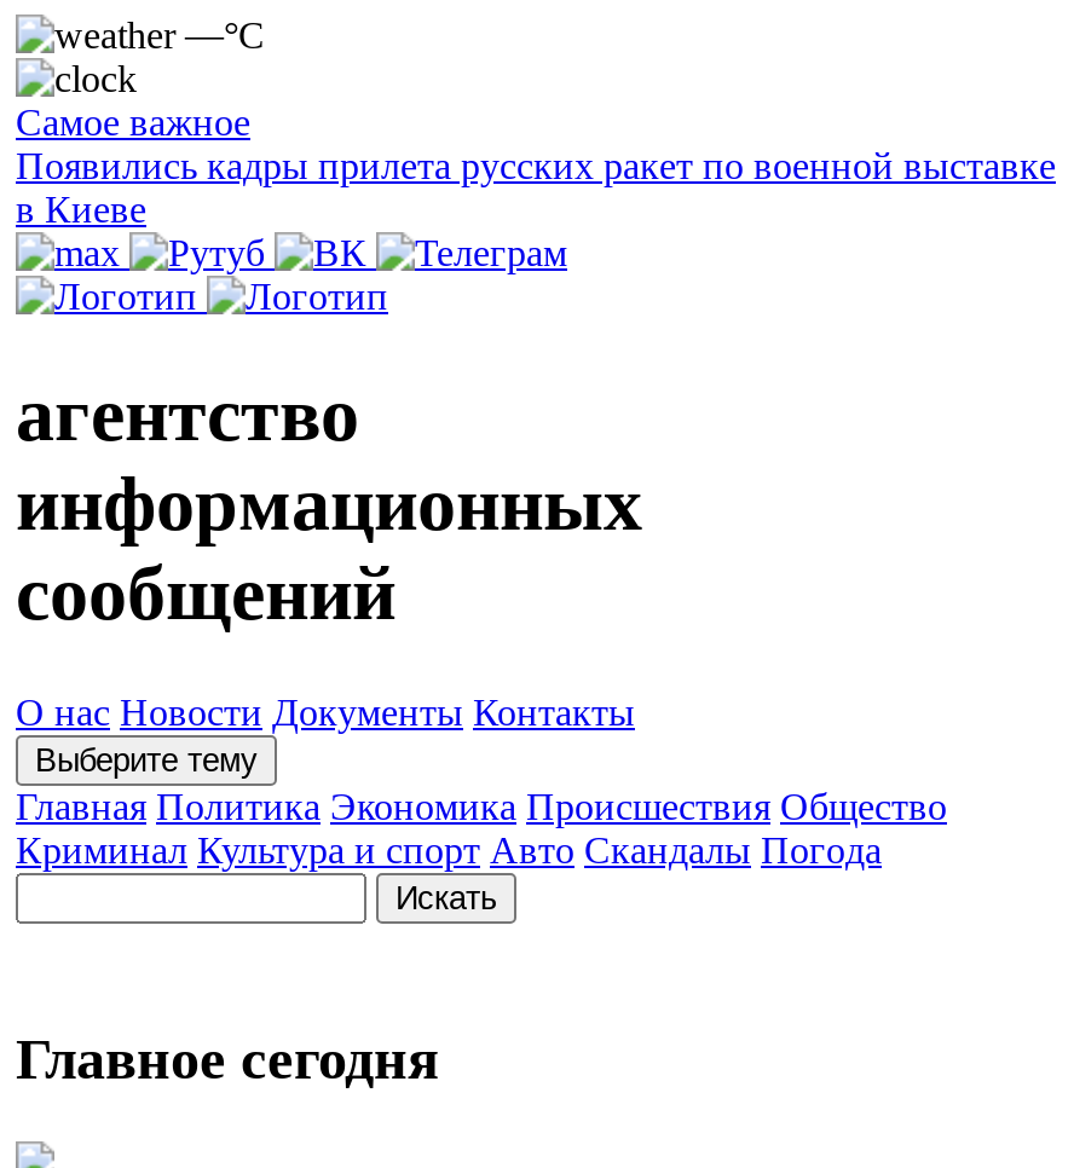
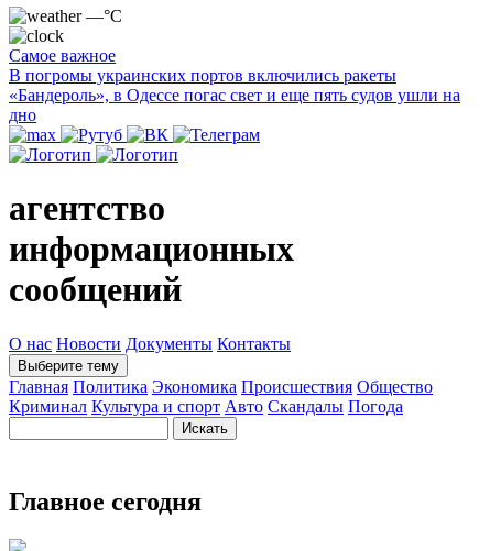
[16,145,1056,230] Появились кадры прилета русских ракет по военной выставке | в Киеве -> [9,66,460,124] В погромы украинских портов включились ракеты | «Бандероль», в Одессе погас свет и еще пять судов ушли на | дно

